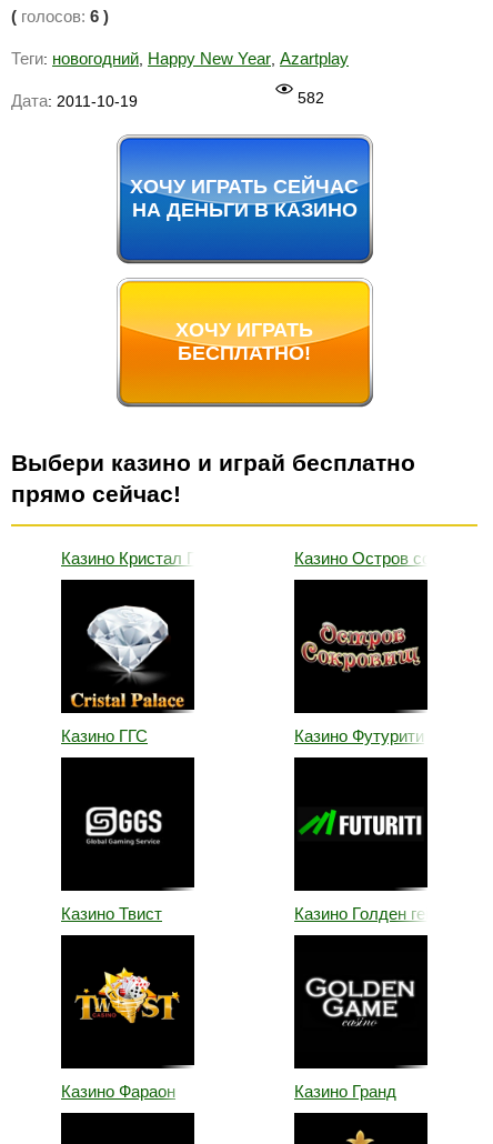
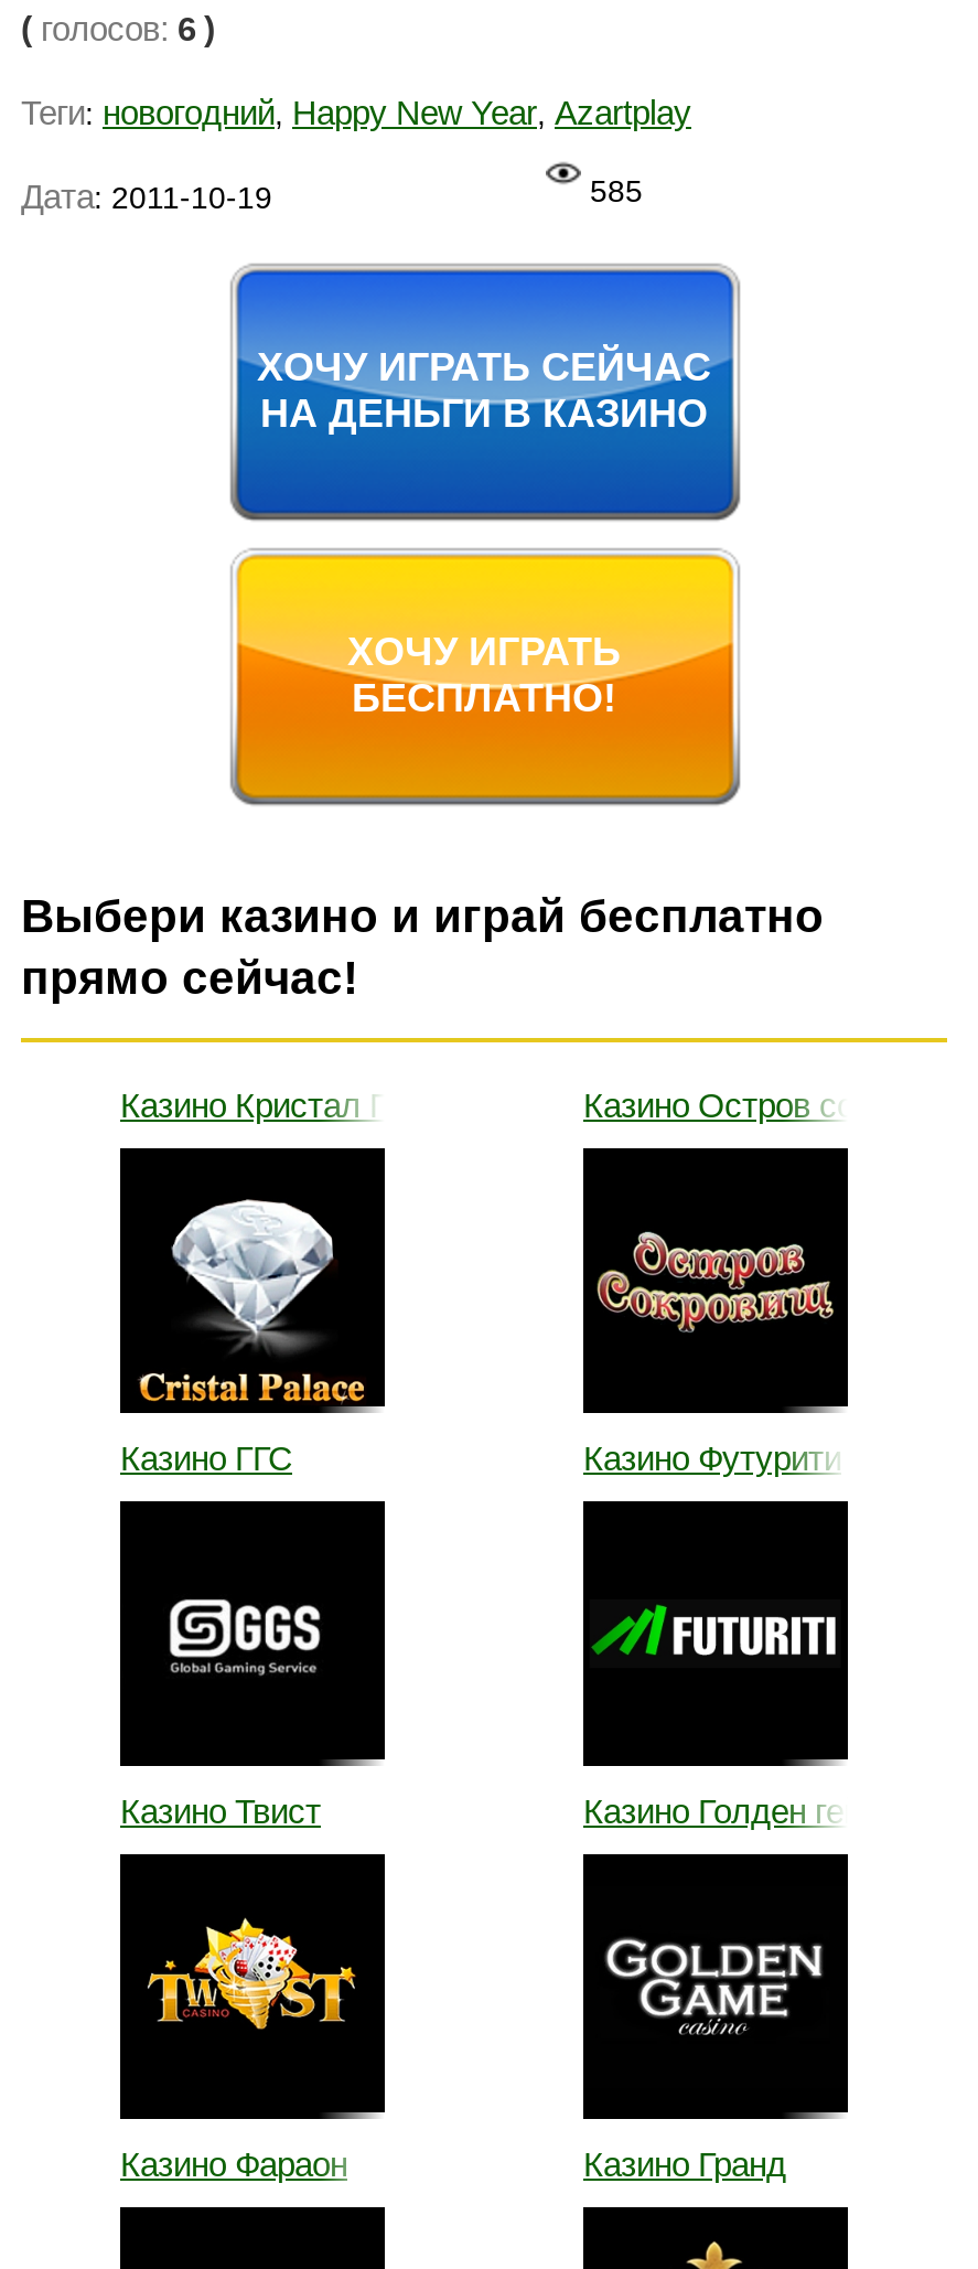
[298,89,324,107] 582 -> [590,174,643,209] 585

